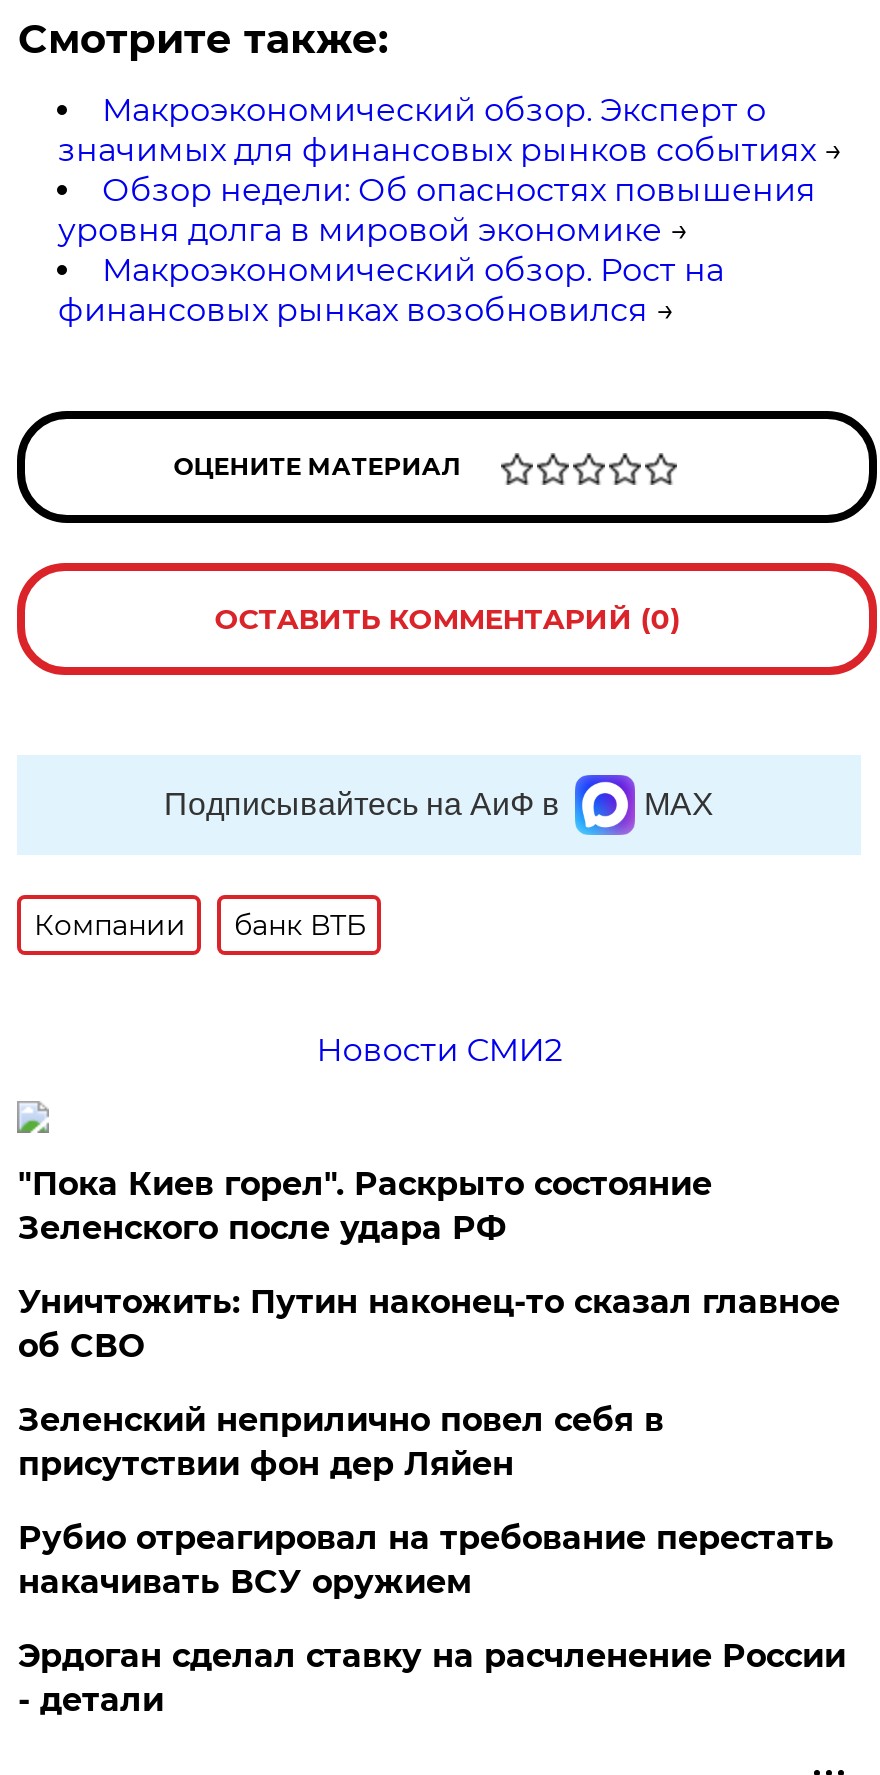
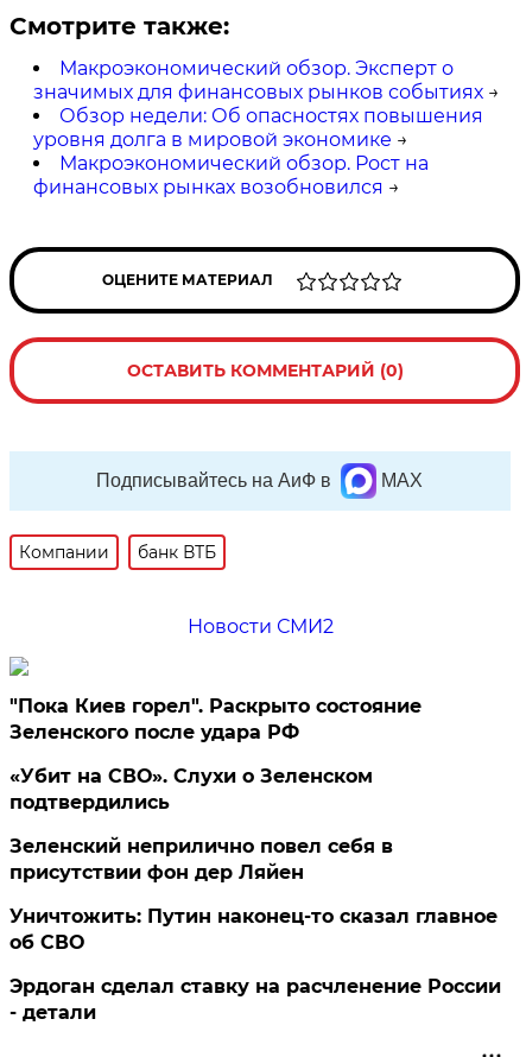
none -> [10,765,373,814] «Убит на СВО». Слухи о Зеленском | подтвердились
moved [18,1283,840,1365] -> [10,905,498,954]: Уничтожить: Путин наконец-то сказал главное | об СВО
[18,1519,834,1601] Рубио отреагировал на требование перестать | накачивать ВСУ оружием -> none

